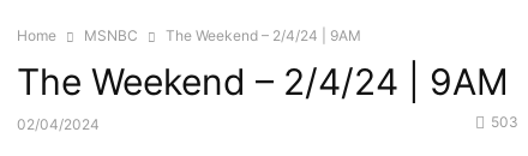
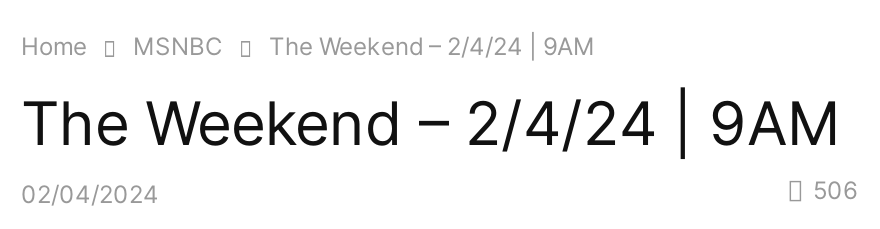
[491,113,518,131] 503 -> [813,175,857,205] 506

